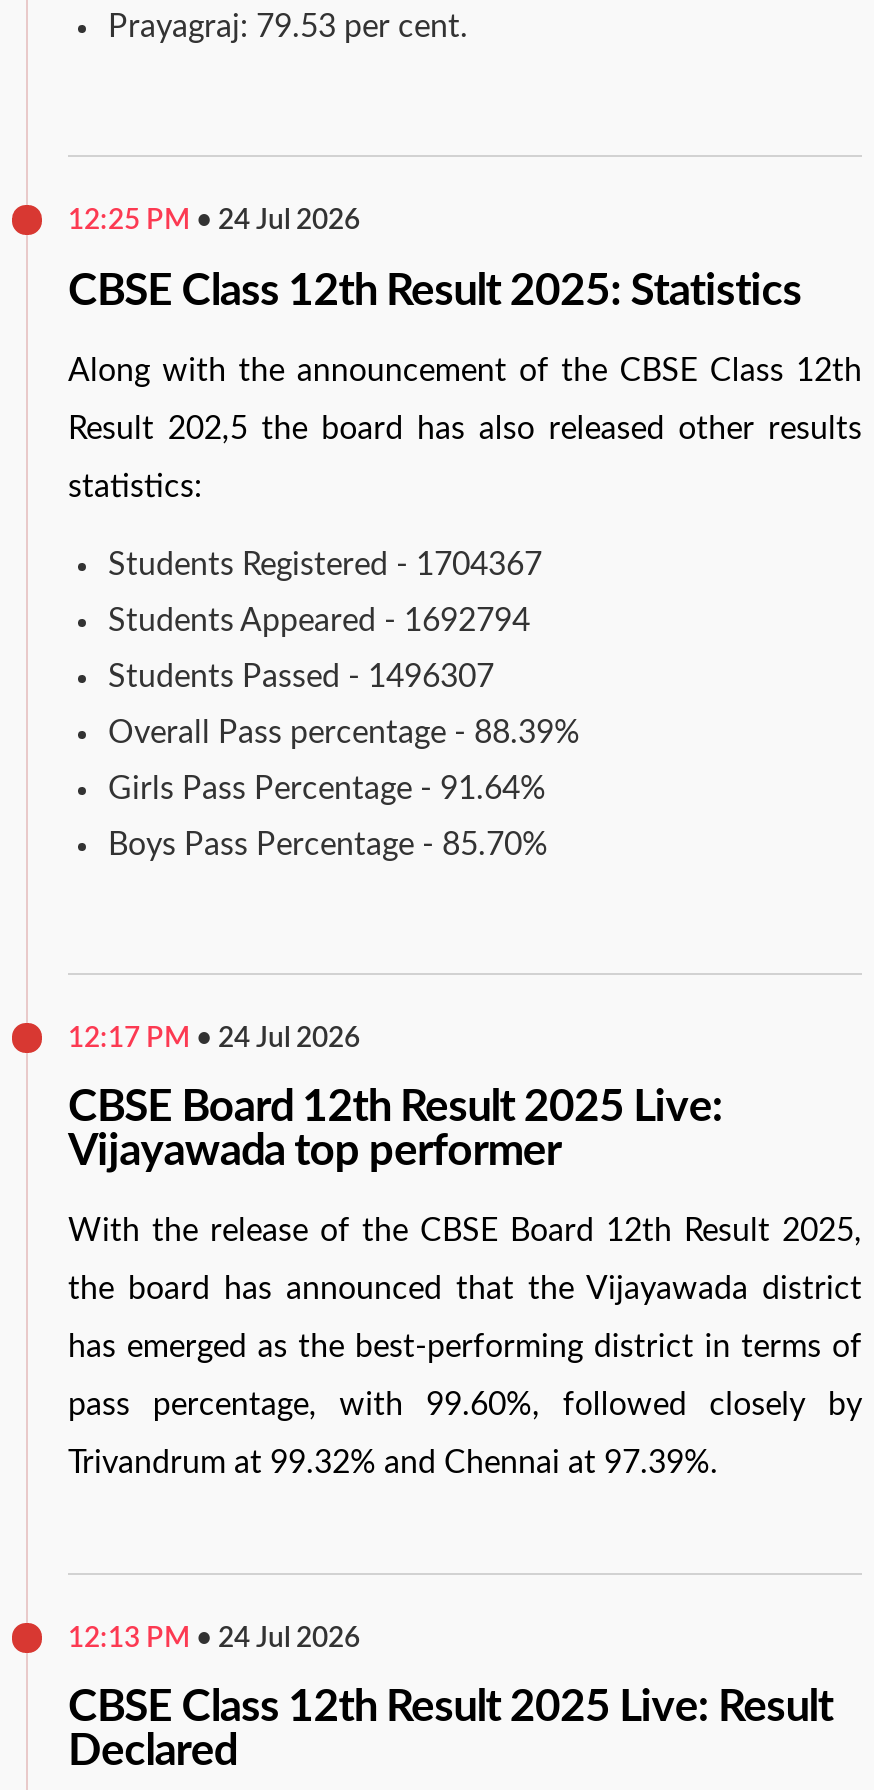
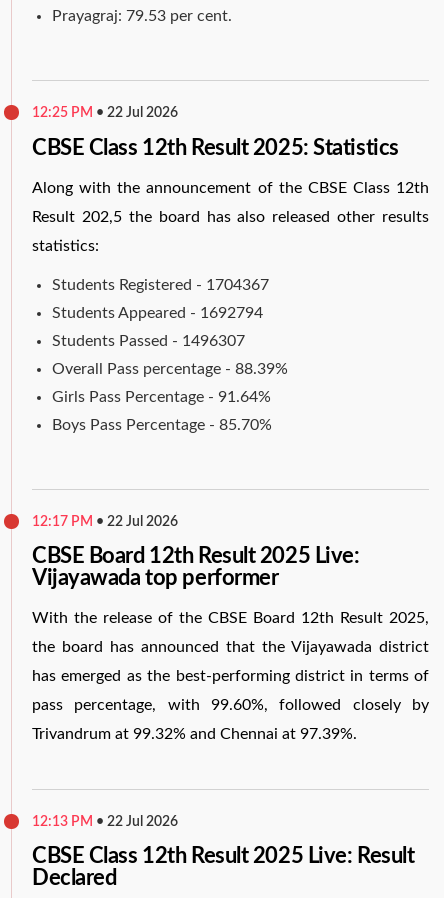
[68,207,360,235] 12:25 PM • 24 Jul 2026 -> [32,106,178,120] 12:25 PM • 22 Jul 2026
[68,1025,360,1053] 12:17 PM • 24 Jul 2026 -> [32,515,178,529] 12:17 PM • 22 Jul 2026
[68,1625,360,1653] 12:13 PM • 24 Jul 2026 -> [32,815,178,829] 12:13 PM • 22 Jul 2026

